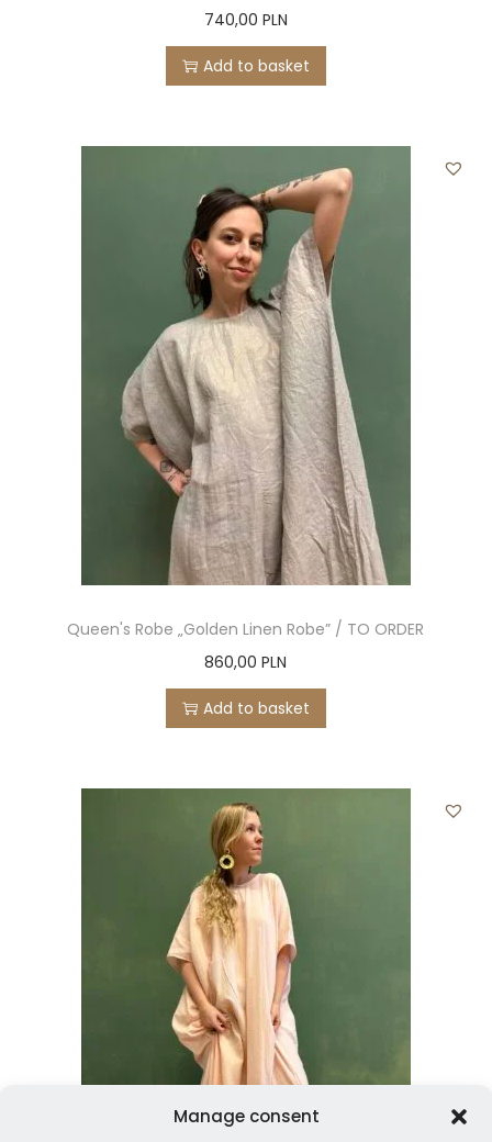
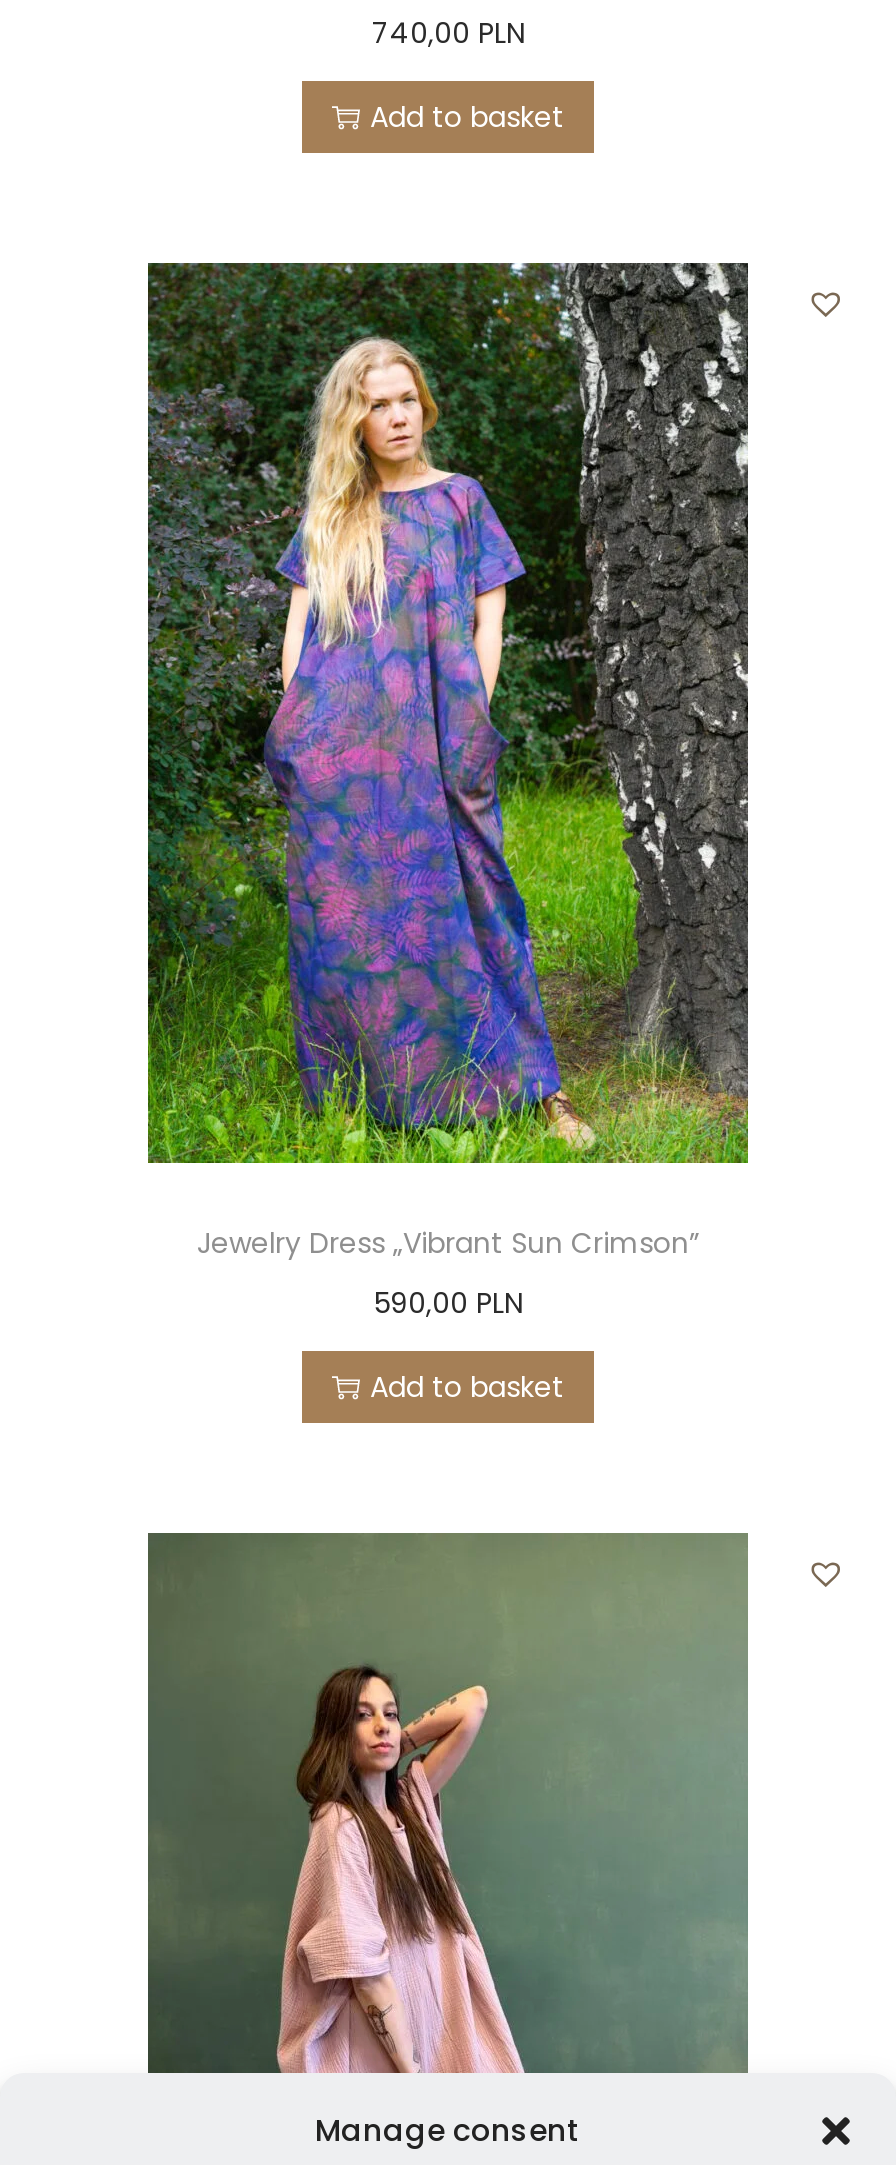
[81,145,411,586] [image] -> [148,261,748,1109] [image]
[68,618,424,640] Queen's Robe „Golden Linen Robe” / TO ORDER -> [197,1223,699,1263] Jewelry Dress „Vibrant Sun Crimson”
[205,651,287,673] 860,00 PLN -> [374,1283,522,1323] 590,00 PLN
[152,802,410,1086] [image] -> [276,1561,748,2075] [image]

